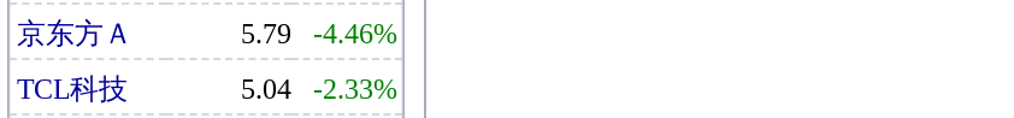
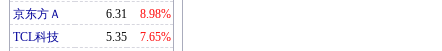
[241,17,291,51] 5.79 -> [106,7,127,21] 6.31
[313,17,397,51] -4.46% -> [140,7,171,21] 8.98%
[241,72,291,106] 5.04 -> [106,30,127,44] 5.35
[313,72,397,106] -2.33% -> [140,30,171,44] 7.65%

